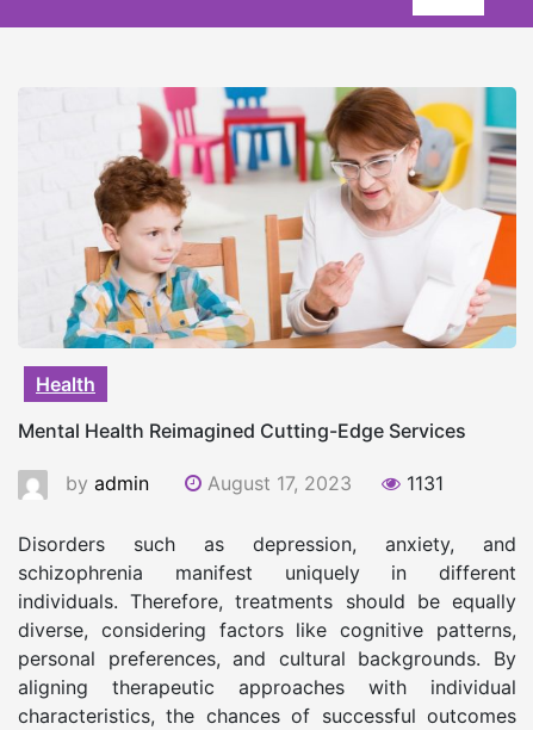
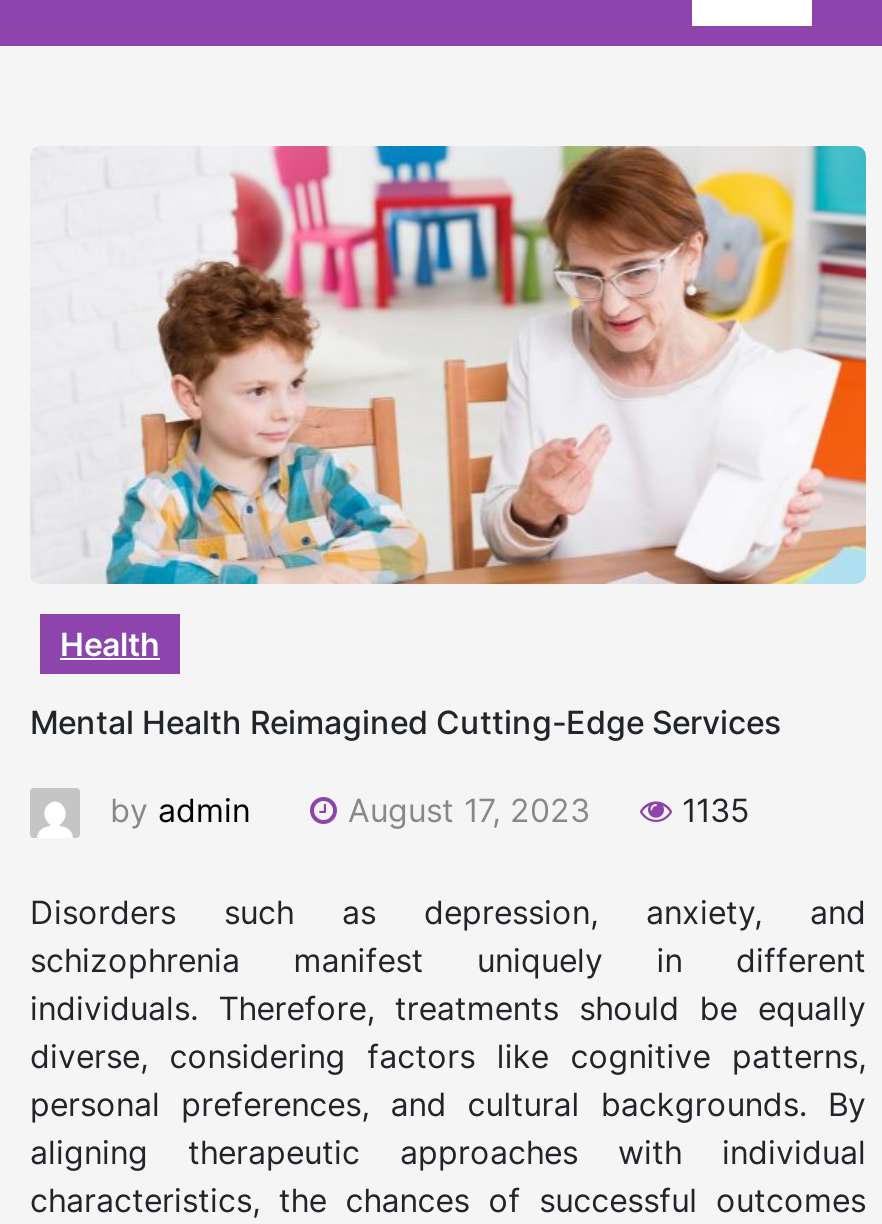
[401,471,444,495] 1131 -> [672,790,750,830] 1135

